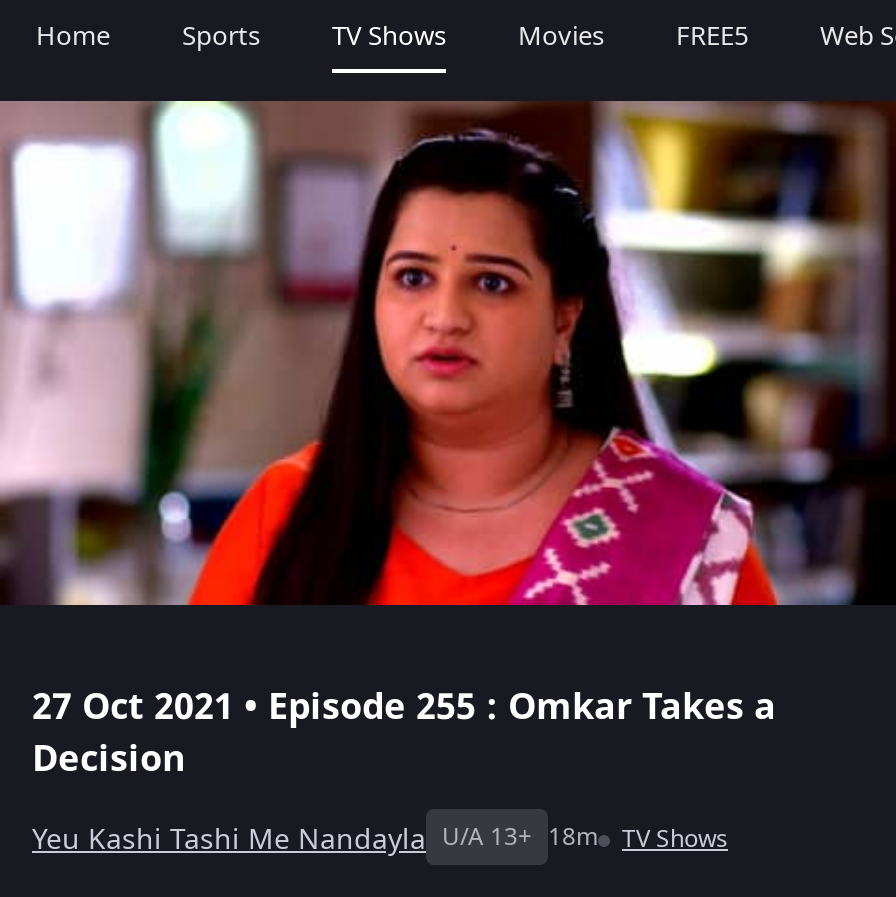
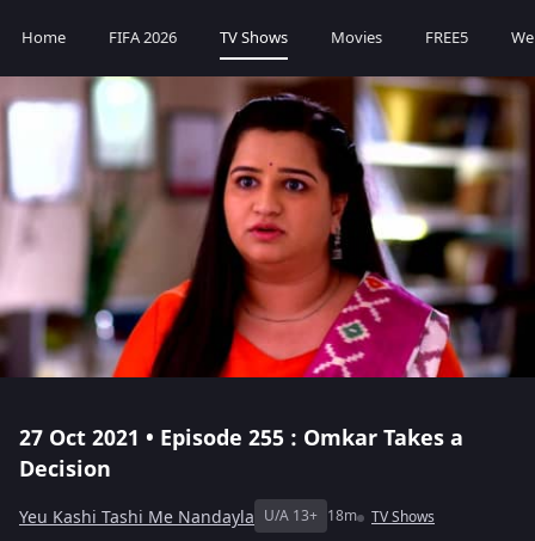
[182,17,260,55] Sports -> [109,26,177,49] FIFA 2026

